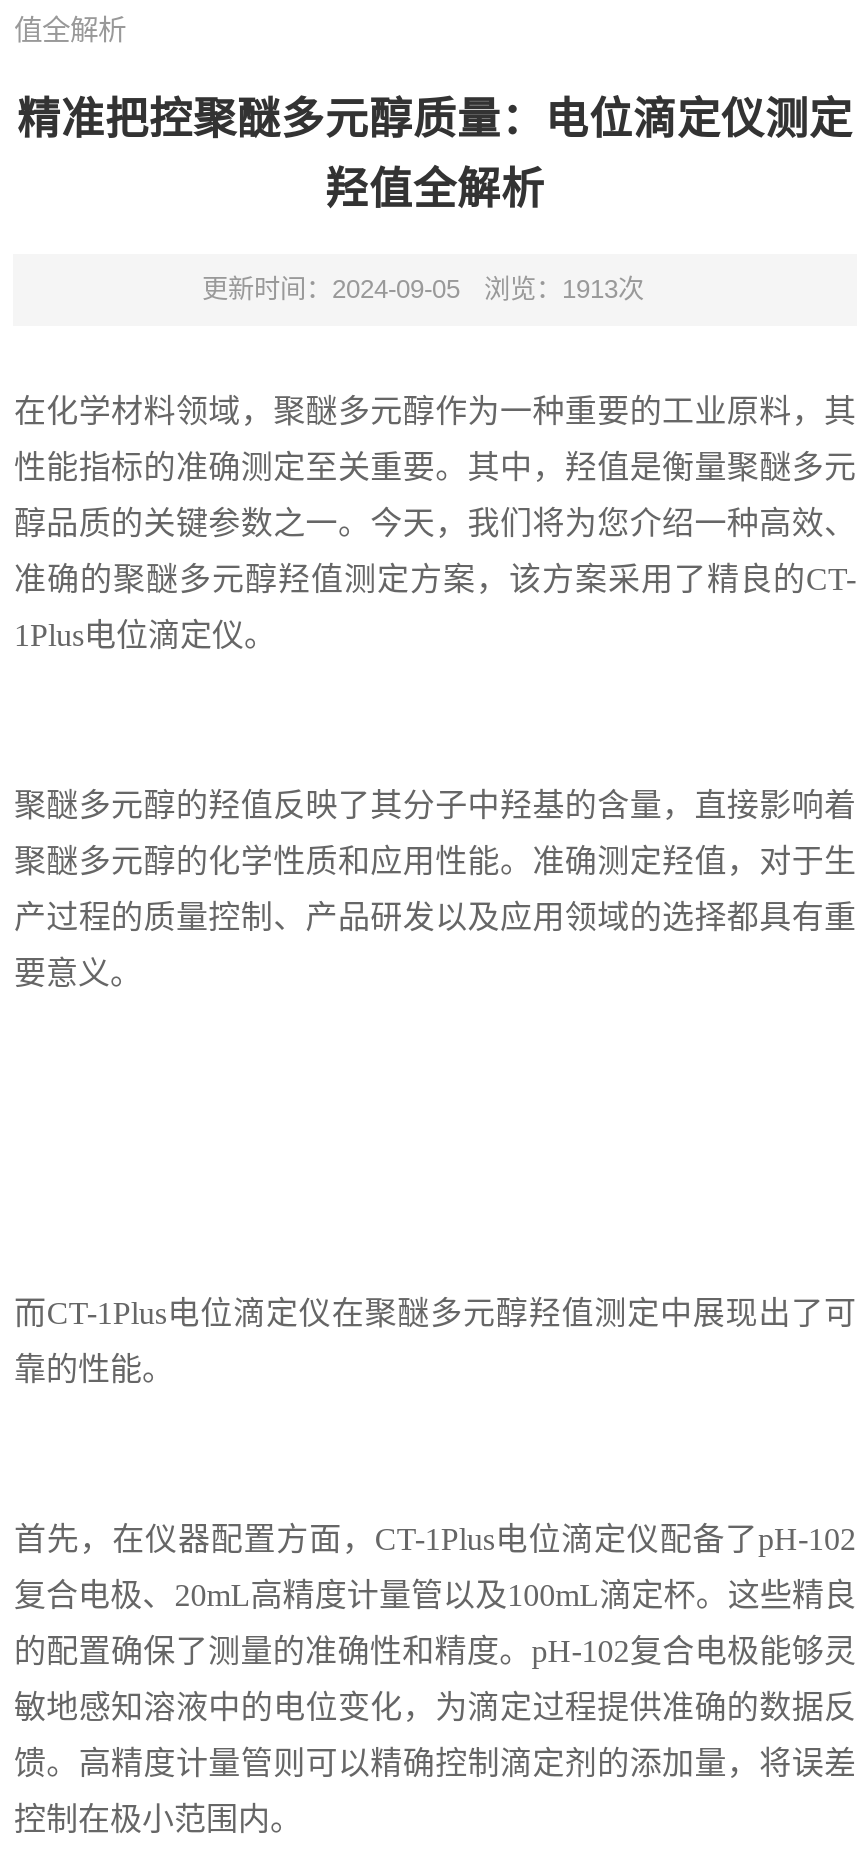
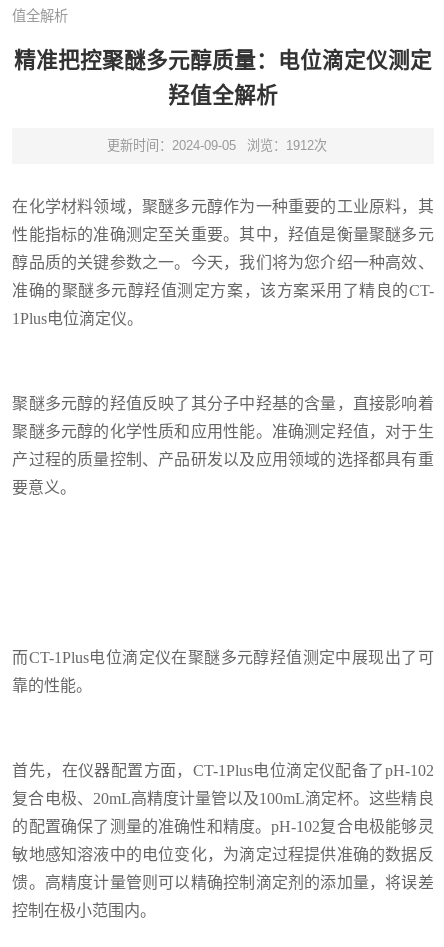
[202,275,644,305] 更新时间：2024-09-05 浏览：1913次 -> [106,138,327,153] 更新时间：2024-09-05 浏览：1912次

